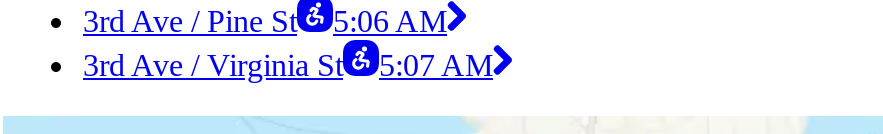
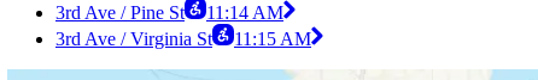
[83,4,447,38] 3rd Ave / Pine St 5:06 AM -> [55,3,283,23] 3rd Ave / Pine St 11:14 AM
[83,48,493,82] 3rd Ave / Virginia St 5:07 AM -> [55,29,311,49] 3rd Ave / Virginia St 11:15 AM

